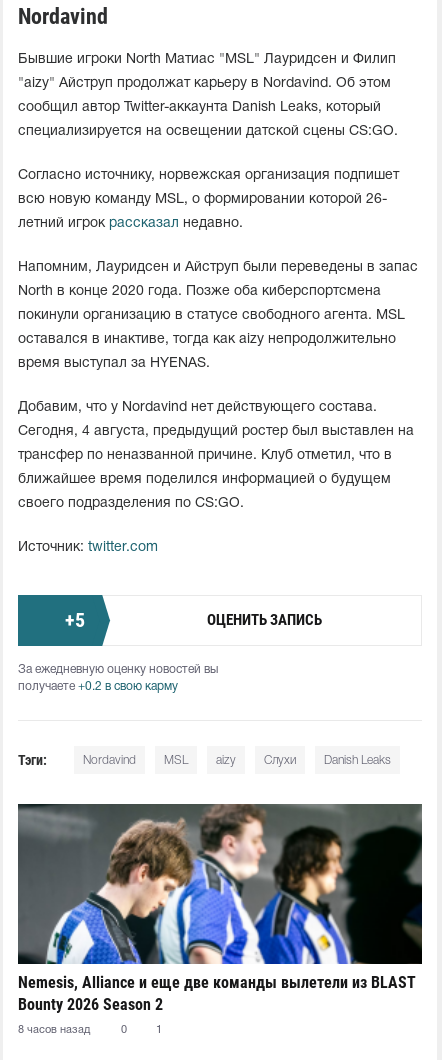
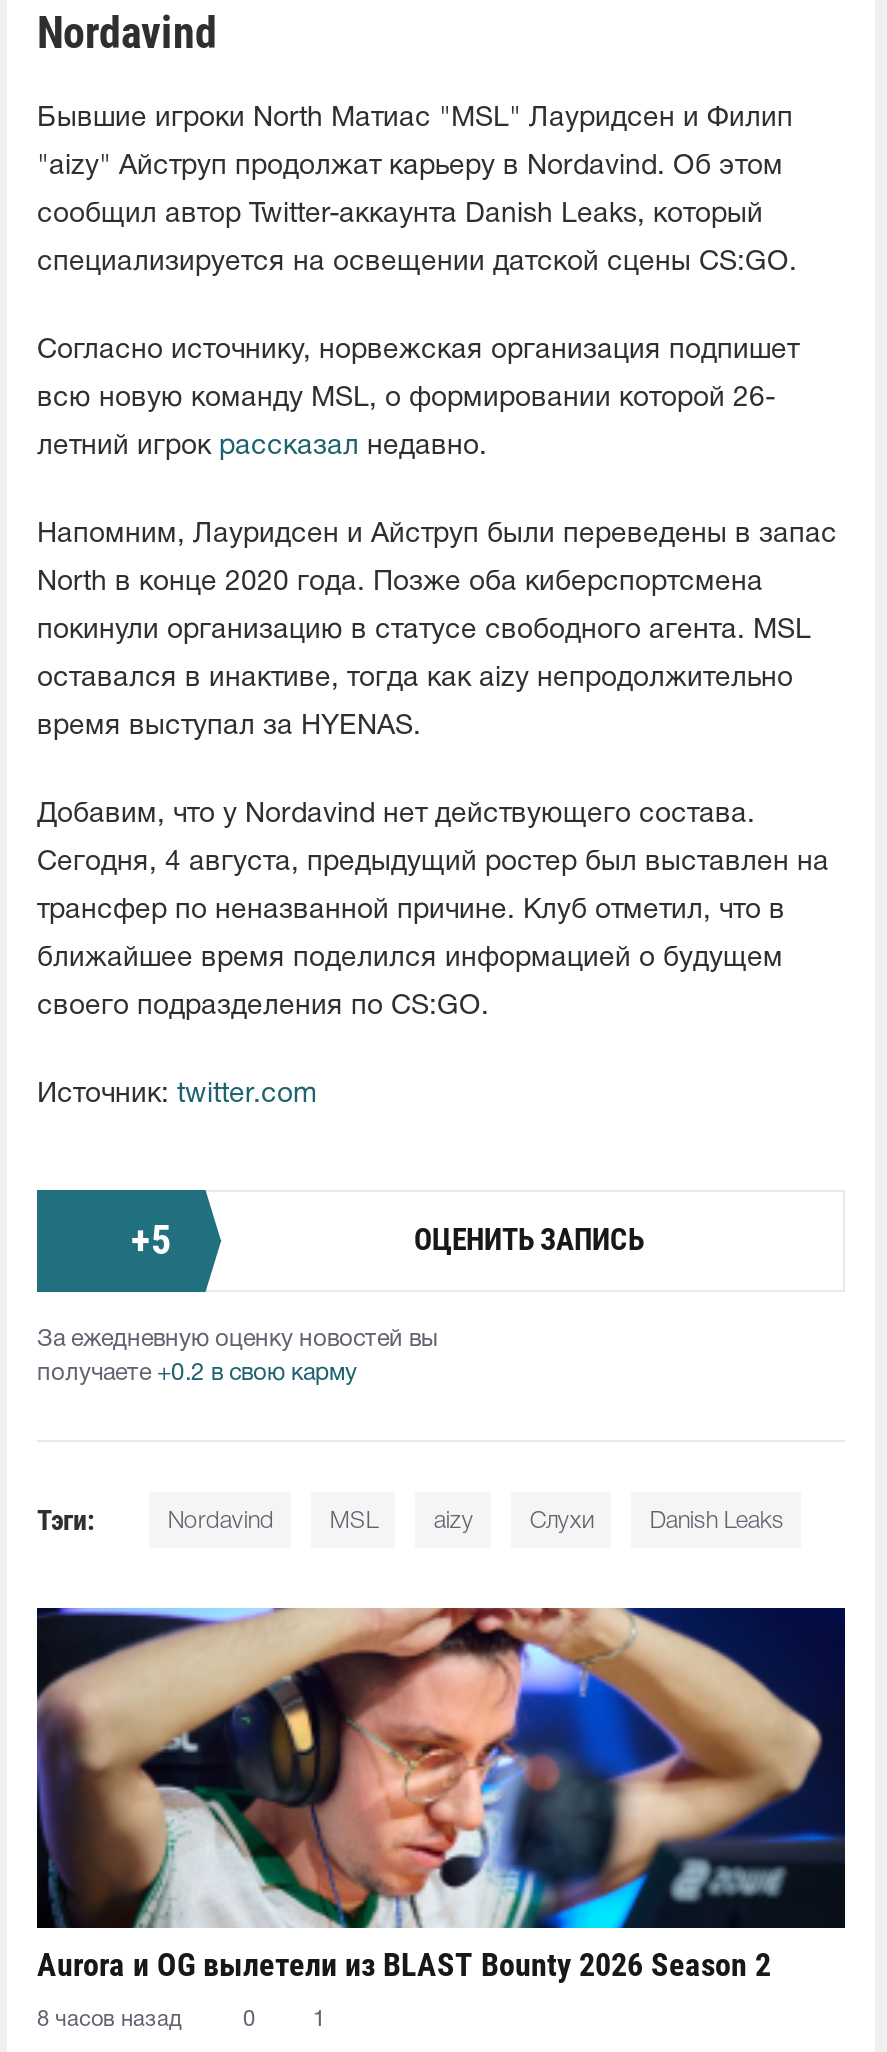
[18,803,423,1014] [image] | Nemesis, Alliance и еще две команды вылетели из BLAST | Bounty 2026 Season 2 -> [37,1606,845,1983] [image] | Aurora и OG вылетели из BLAST Bounty 2026 Season 2

